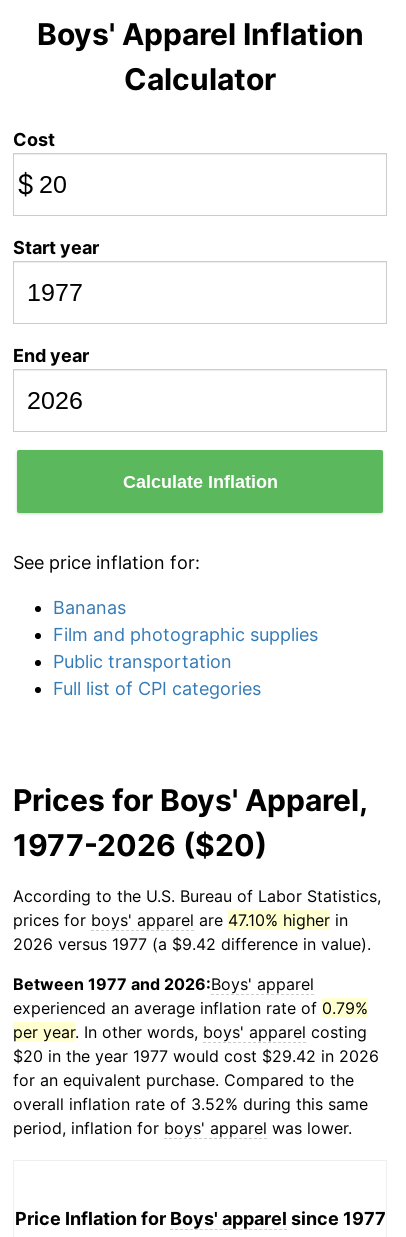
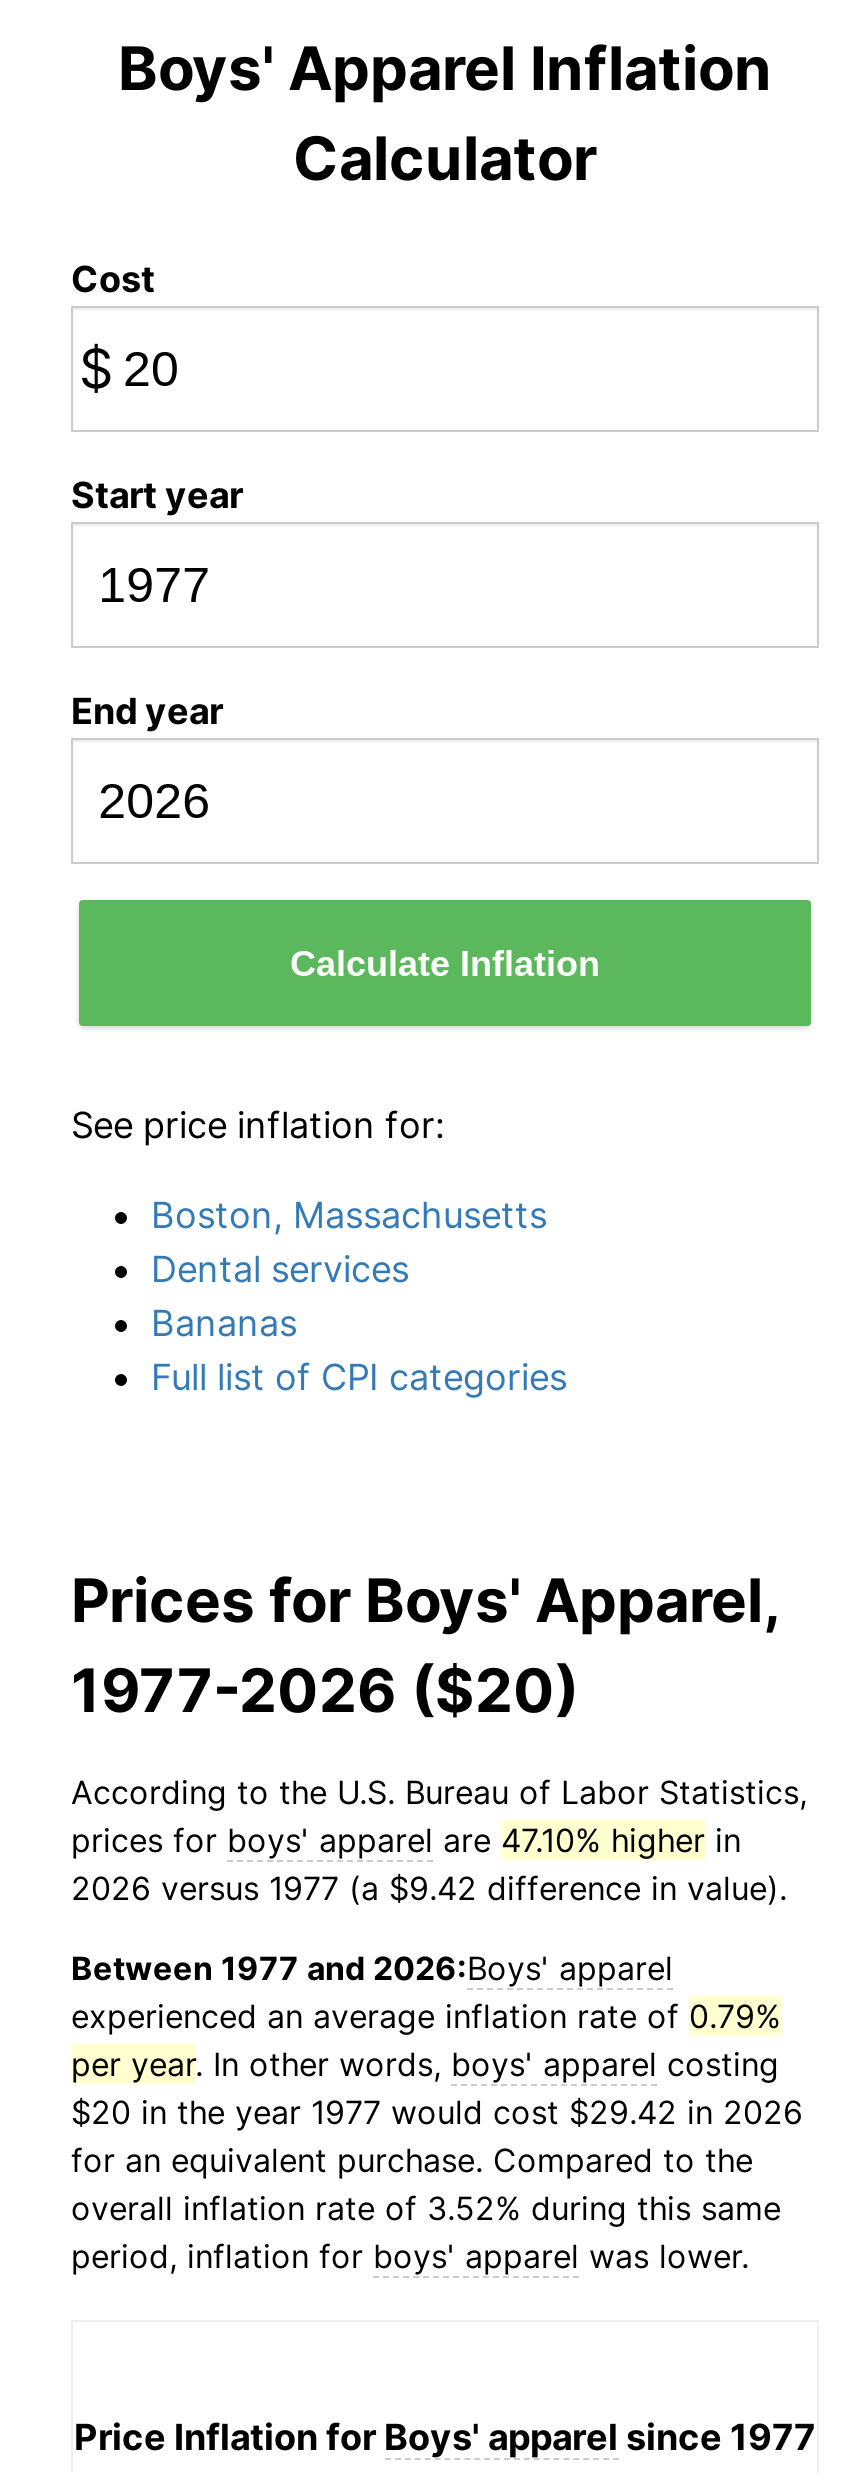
none -> [151,1194,547,1290] Boston, Massachusetts | Dental services
moved [53,597,126,618] -> [151,1302,297,1344]: Bananas
[53,624,318,672] Film and photographic supplies | Public transportation -> none

